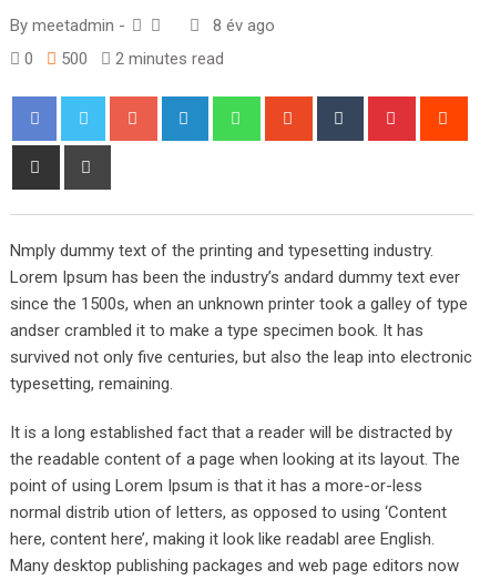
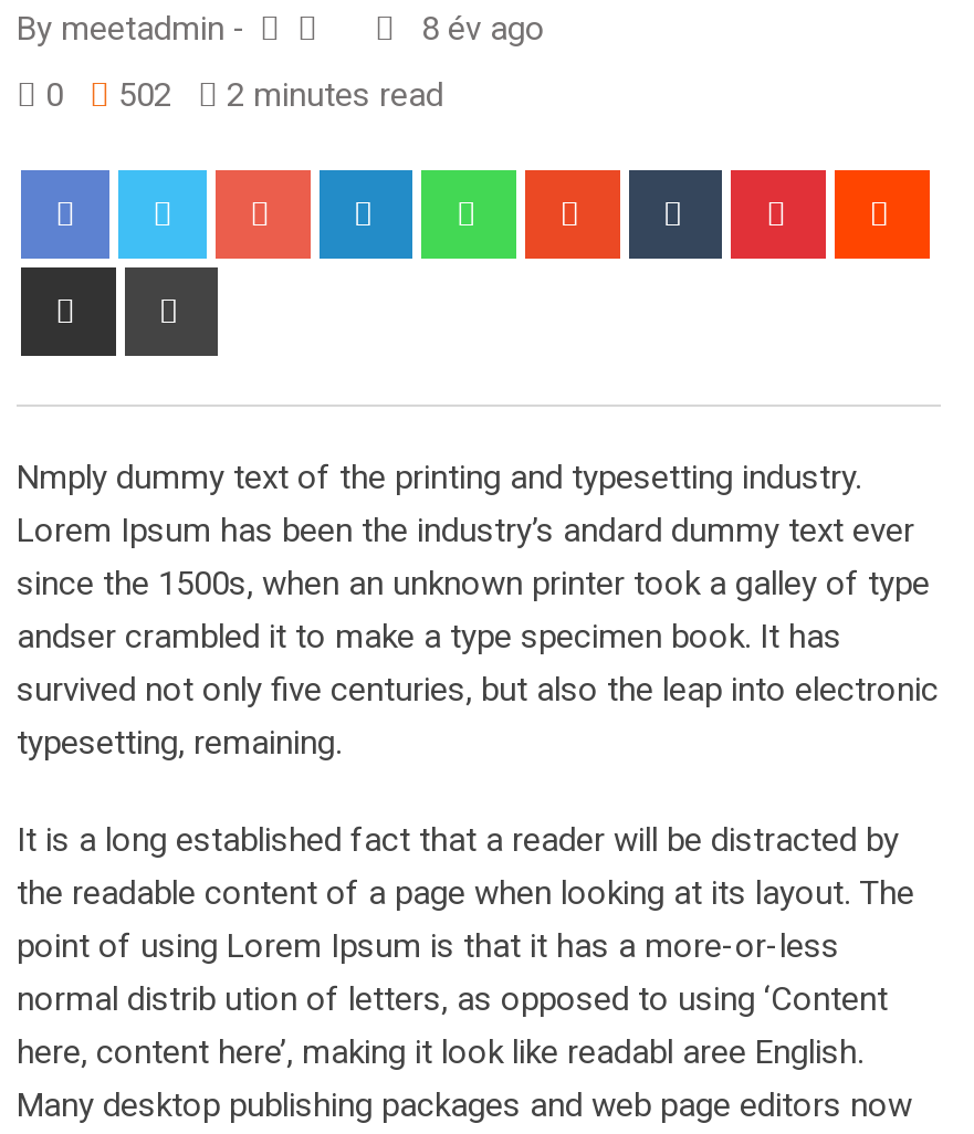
[57,49,92,69] 500 -> [109,75,180,115] 502

